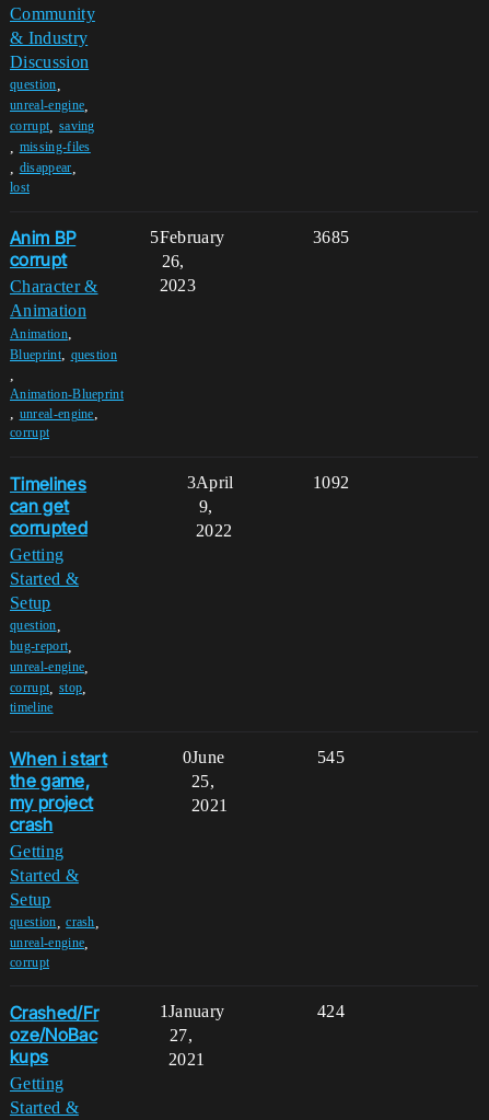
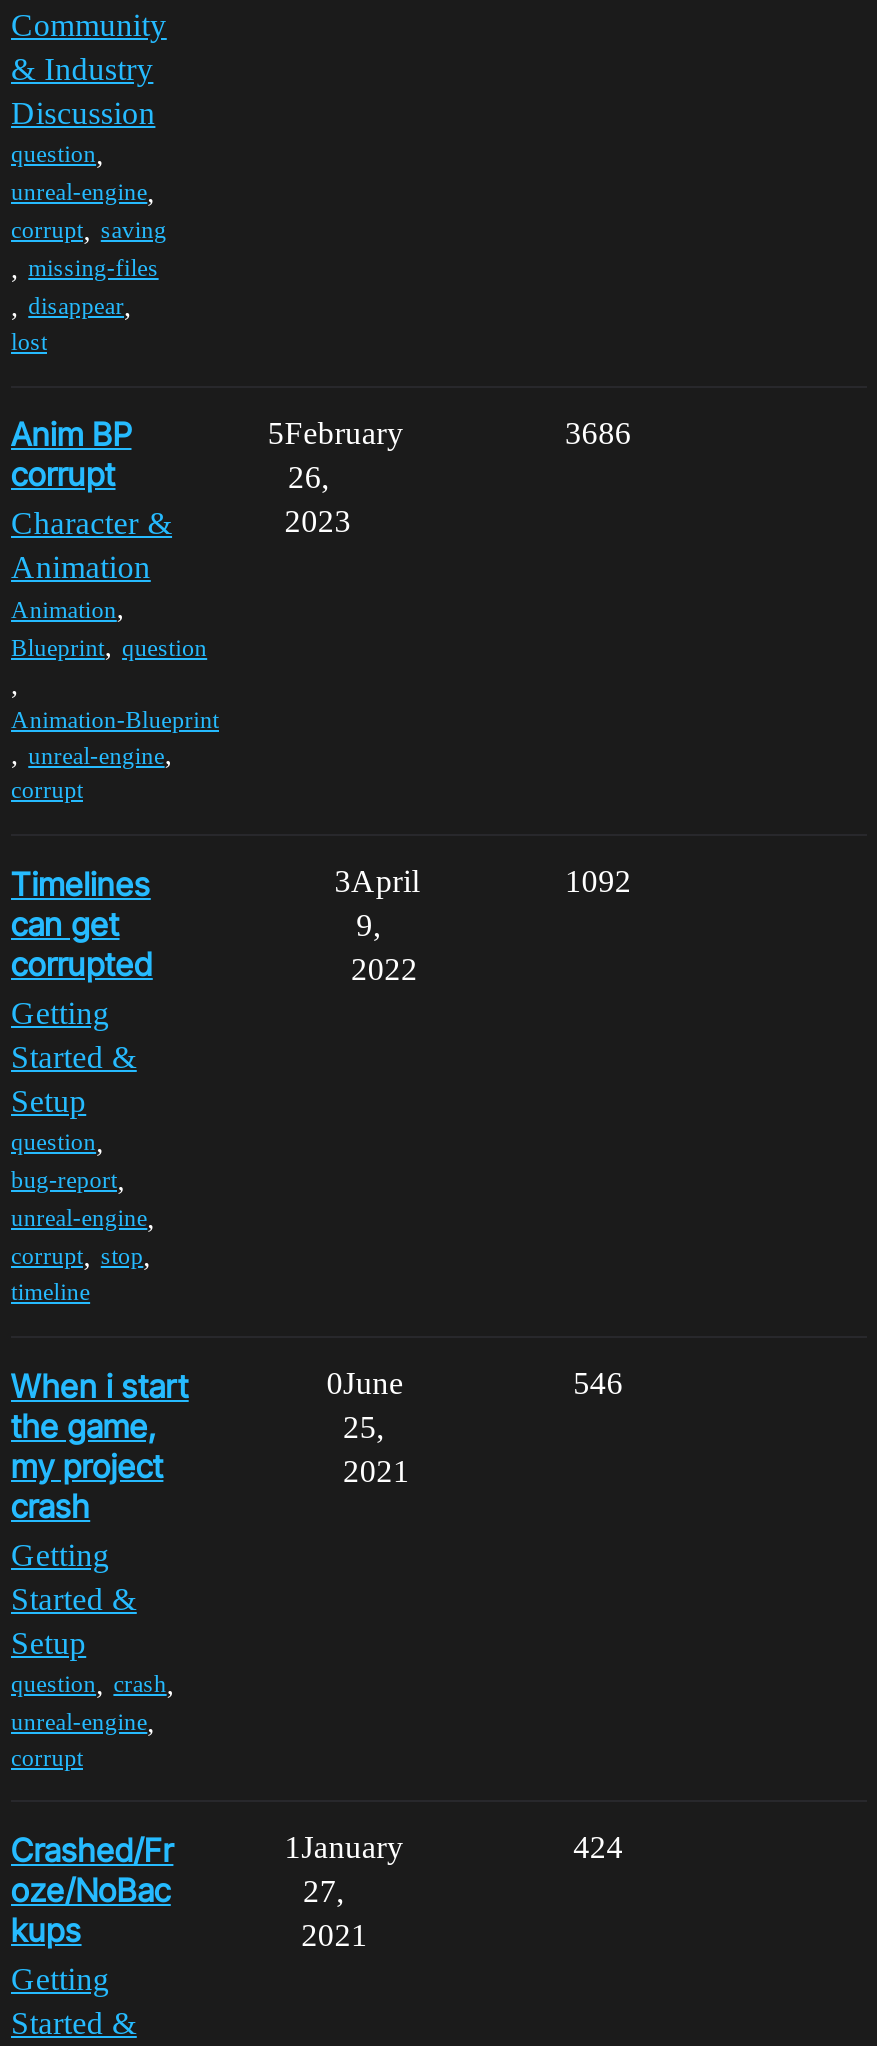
[313,227,349,246] 3685 -> [565,415,631,449] 3686
[317,748,345,766] 545 -> [573,1366,623,1400] 546

